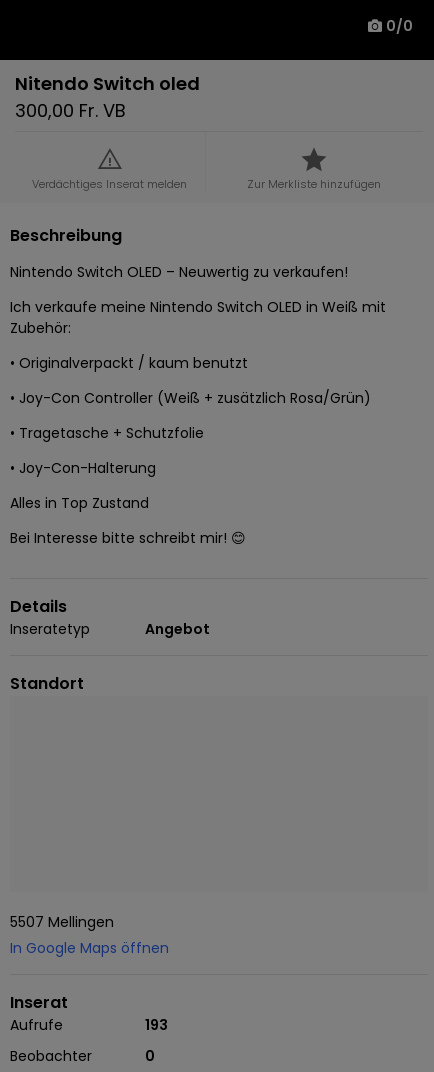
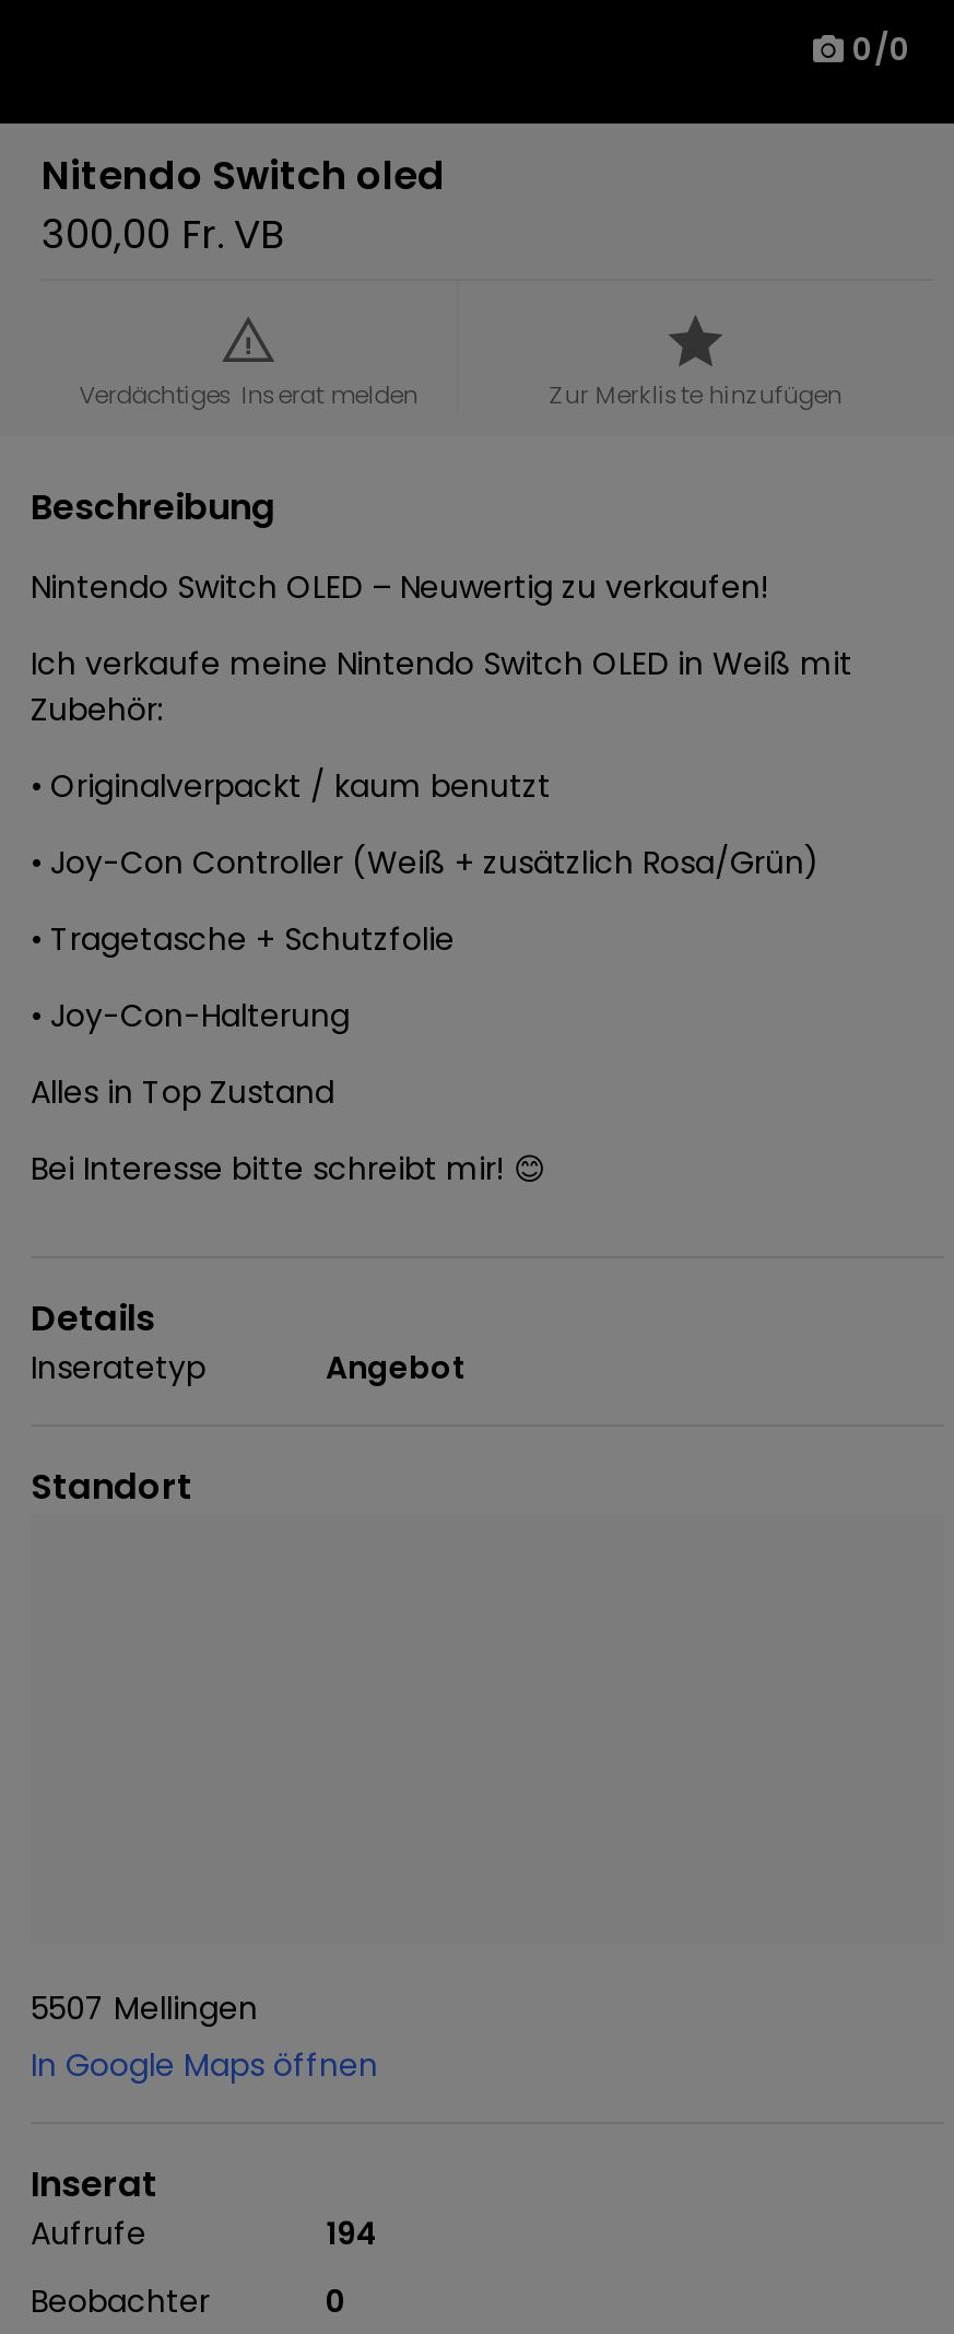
[145,1015,168,1035] 193 -> [326,2212,378,2255] 194

